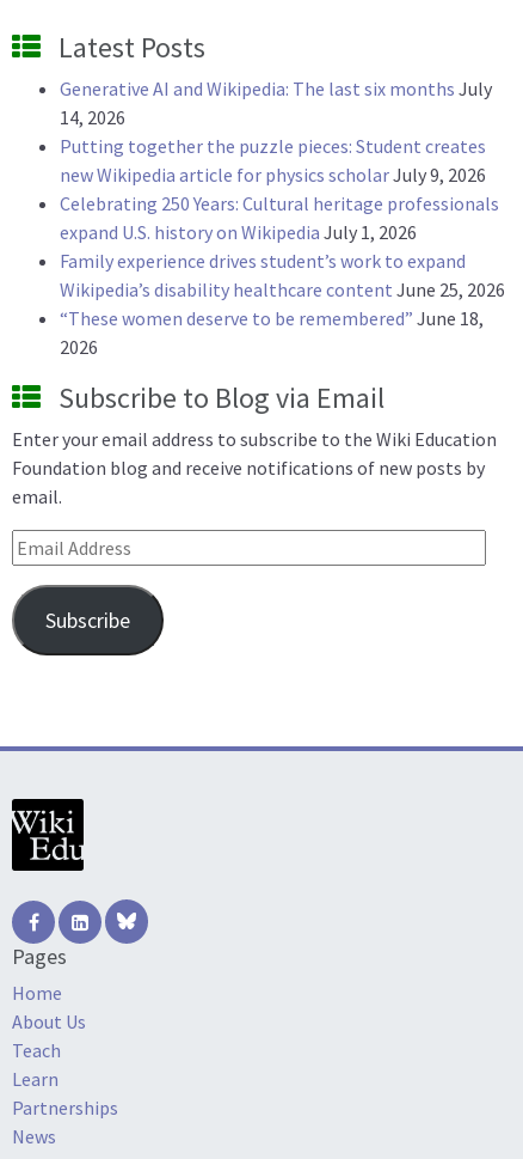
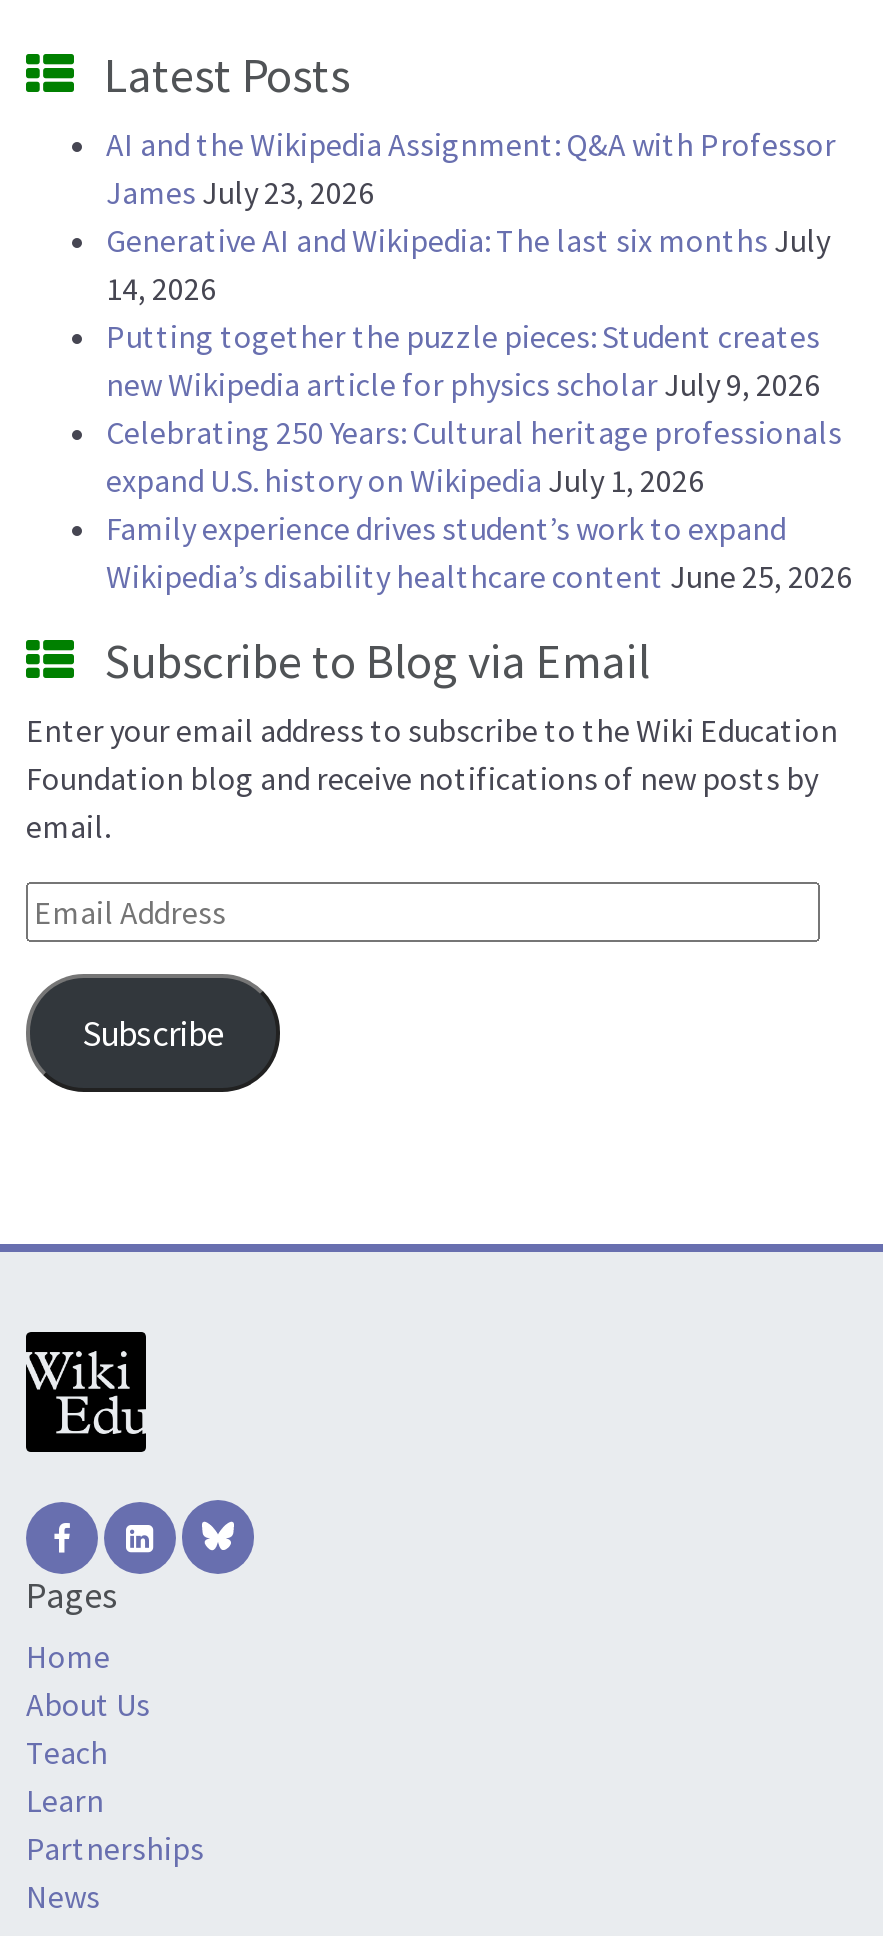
none -> [106,124,836,212] AI and the Wikipedia Assignment: Q&A with Professor | James July 23, 2026
moved [60,77,505,301] -> [106,220,852,596]: Generative AI and Wikipedia: The last six months July | 14, 2026 | Putting together the puzzle pieces: Student creates | new Wikipedia article for physics scholar July 9, 2026 | Celebrating 250 Years: Cultural heritage professionals | expand U.S. history on Wikipedia July 1, 2026 | Family experience drives student’s work to expand | Wikipedia’s disability healthcare content June 25, 2026
[60,306,484,359] “These women deserve to be remembered” June 18, | 2026 -> none

